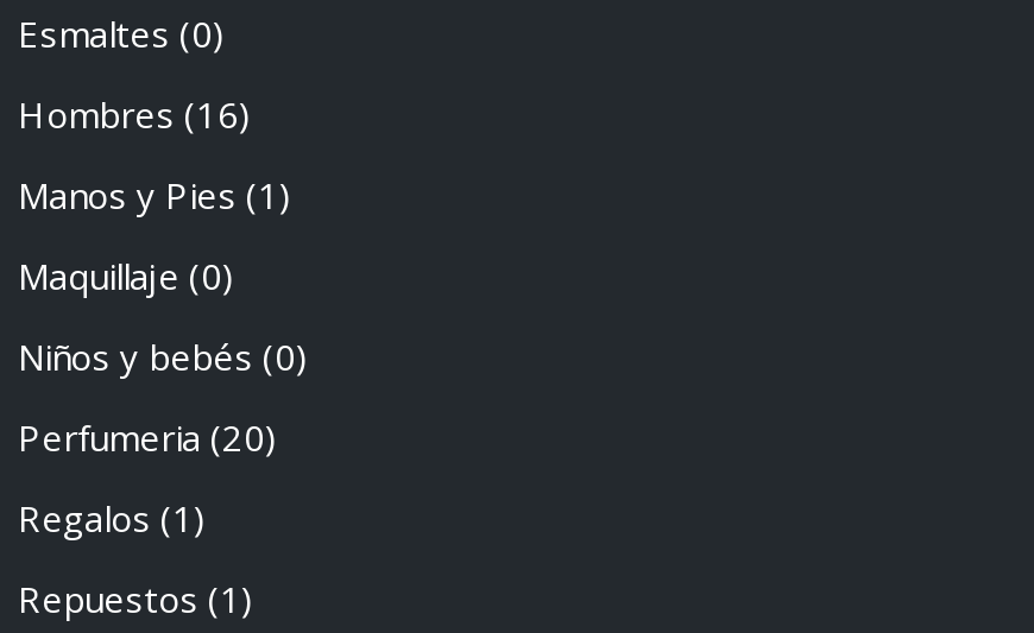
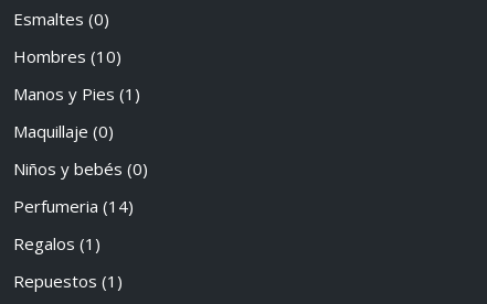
[18,90,251,138] Hombres (16) -> [13,45,121,67] Hombres (10)
[18,414,277,461] Perfumeria (20) -> [13,195,134,217] Perfumeria (14)

